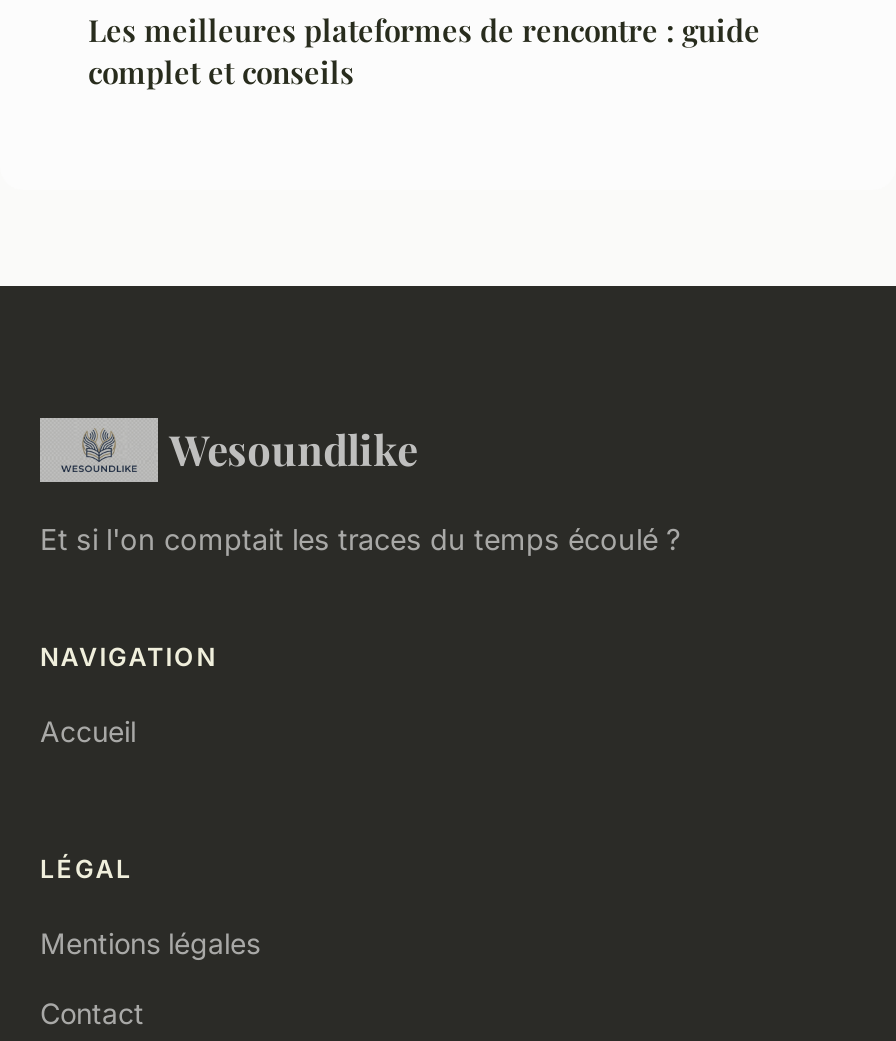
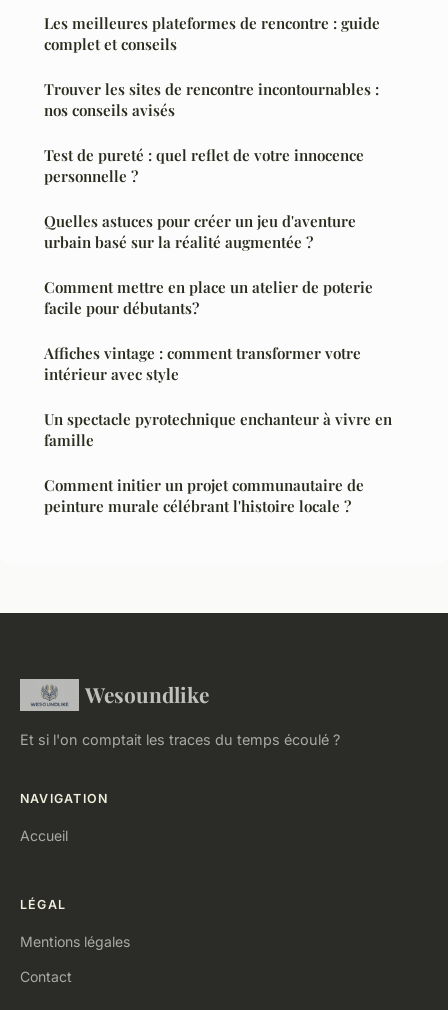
none -> [44,79,392,516] Trouver les sites de rencontre incontournables : | nos conseils avisés | Test de pureté : quel reflet de votre innocence | personnelle ? | Quelles astuces pour créer un jeu d'aventure | urbain basé sur la réalité augmentée ? | Comment mettre en place un atelier de poterie | facile pour débutants? | Affiches vintage : comment transformer votre | intérieur avec style | Un spectacle pyrotechnique enchanteur à vivre en | famille | Comment initier un projet communautaire de | peinture murale célébrant l'histoire locale ?

